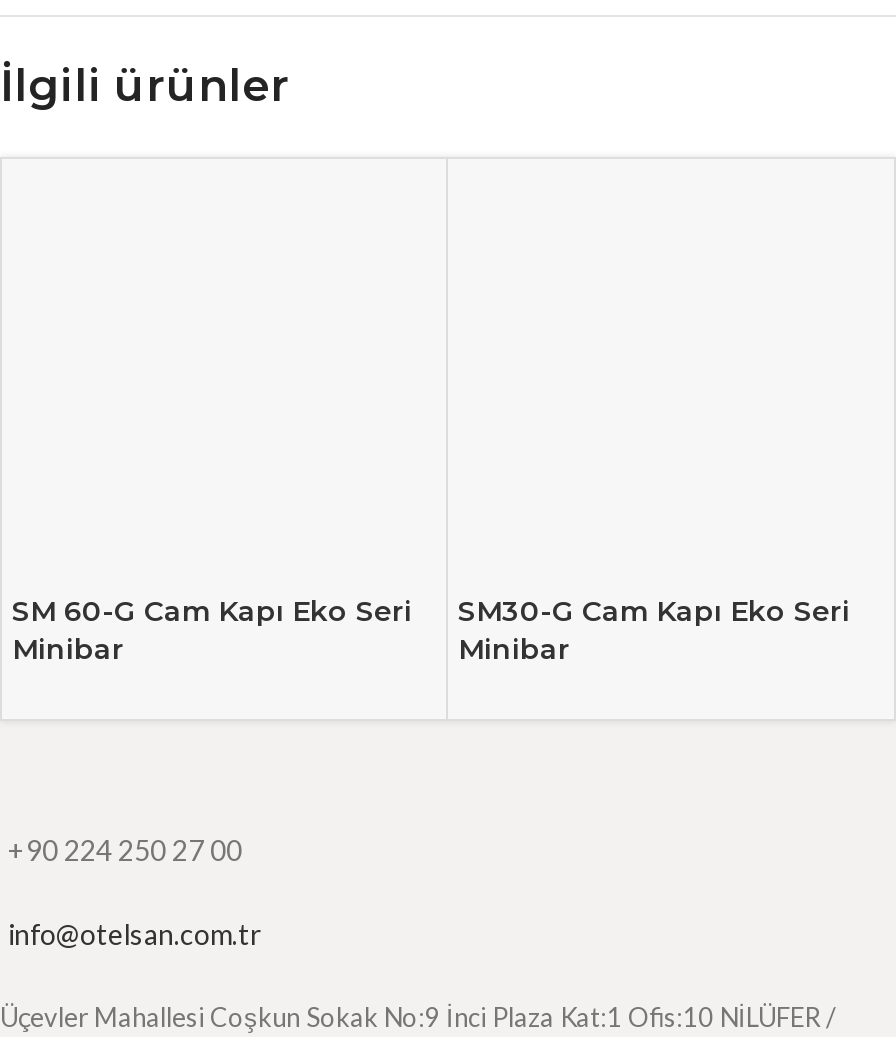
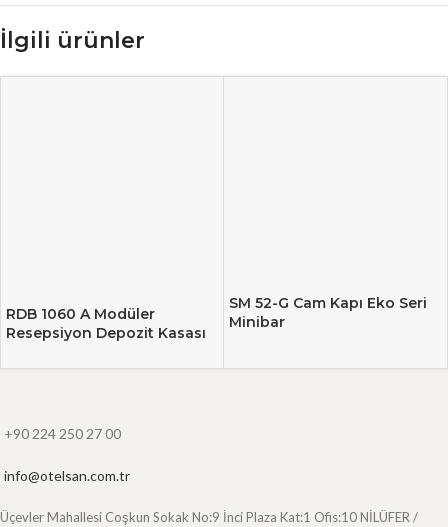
[12,593,412,667] SM 60-G Cam Kapı Eko Seri | Minibar -> [6,305,206,342] RDB 1060 A Modüler | Resepsiyon Depozit Kasası
[458,593,850,629] SM30-G Cam Kapı Eko Seri -> [229,294,427,312] SM 52-G Cam Kapı Eko Seri

